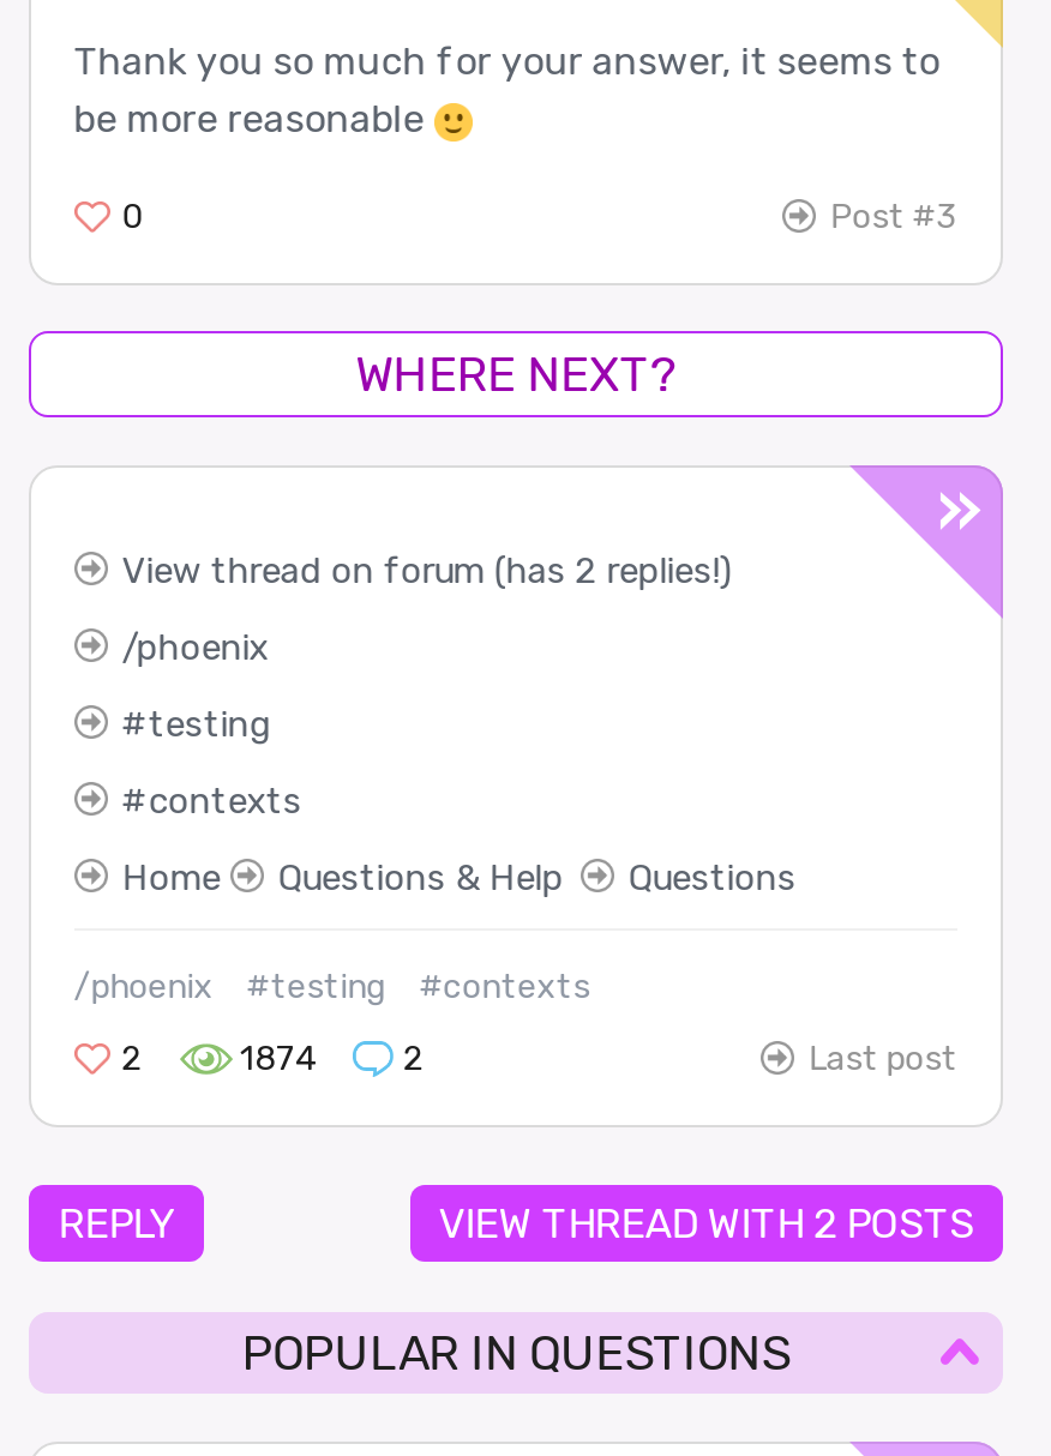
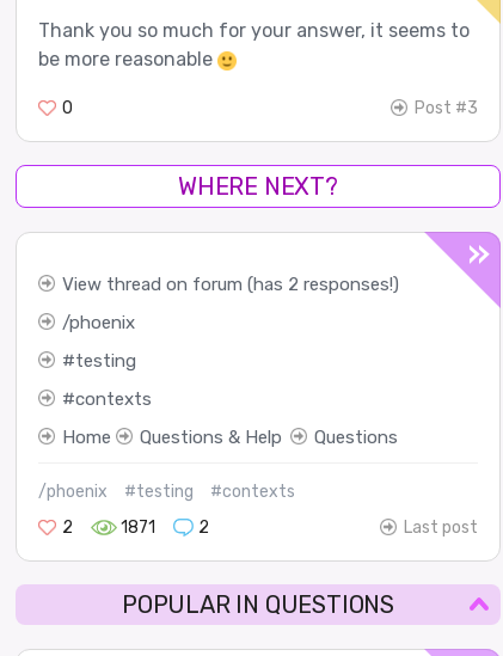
[122,549,731,592] View thread on forum (has 2 replies!) -> [62,274,399,295] View thread on forum (has 2 responses!)
[240,1038,317,1079] 1874 -> [121,517,155,538] 1871
[58,1200,974,1248] REPLY | VIEW THREAD WITH 2 POSTS -> none

